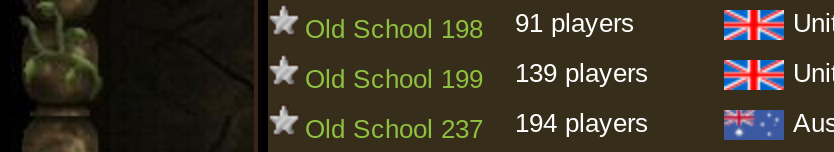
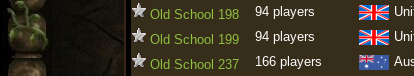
[305,8,635,44] Old School 198 91 players -> [149,4,314,22] Old School 198 94 players
[305,58,649,94] Old School 199 139 players -> [149,29,314,47] Old School 199 94 players
[305,108,649,144] Old School 237 194 players -> [149,54,321,72] Old School 237 166 players

